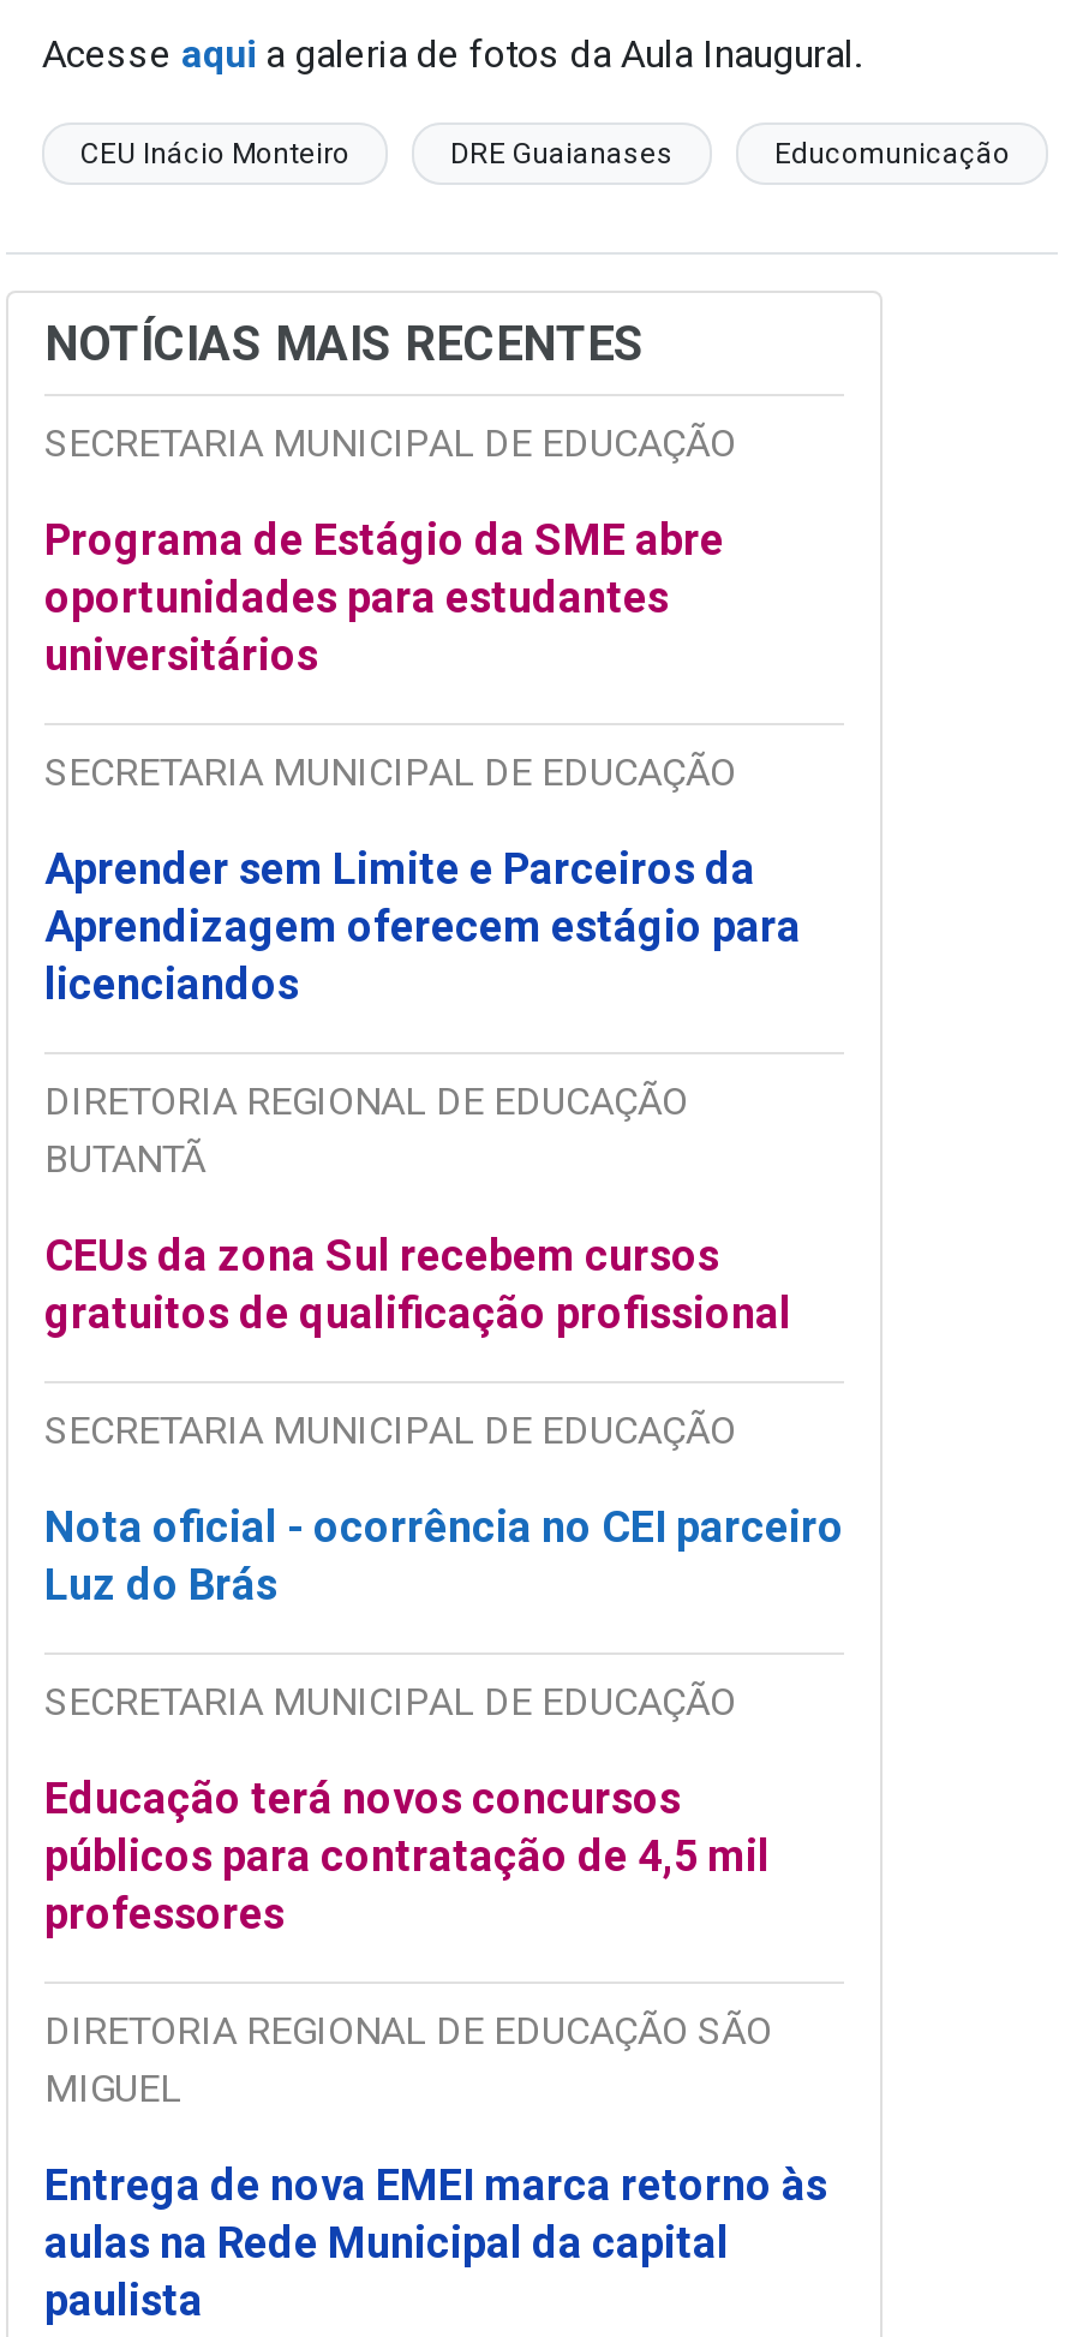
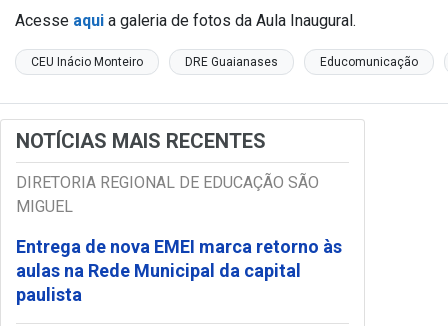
[44,420,844,1938] SECRETARIA MUNICIPAL DE EDUCAÇÃO | Programa de Estágio da SME abre | oportunidades para estudantes | universitários | SECRETARIA MUNICIPAL DE EDUCAÇÃO | Aprender sem Limite e Parceiros da | Aprendizagem oferecem estágio para | licenciandos | DIRETORIA REGIONAL DE EDUCAÇÃO | BUTANTÃ | CEUs da zona Sul recebem cursos | gratuitos de qualificação profissional | SECRETARIA MUNICIPAL DE EDUCAÇÃO | Nota oficial - ocorrência no CEI parceiro | Luz do Brás | SECRETARIA MUNICIPAL DE EDUCAÇÃO | Educação terá novos concursos | públicos para contratação de 4,5 mil | professores -> none

